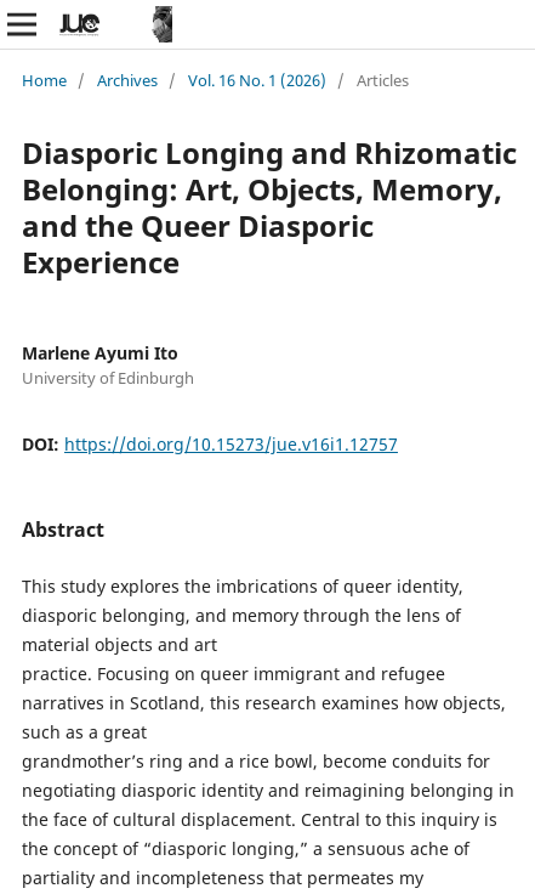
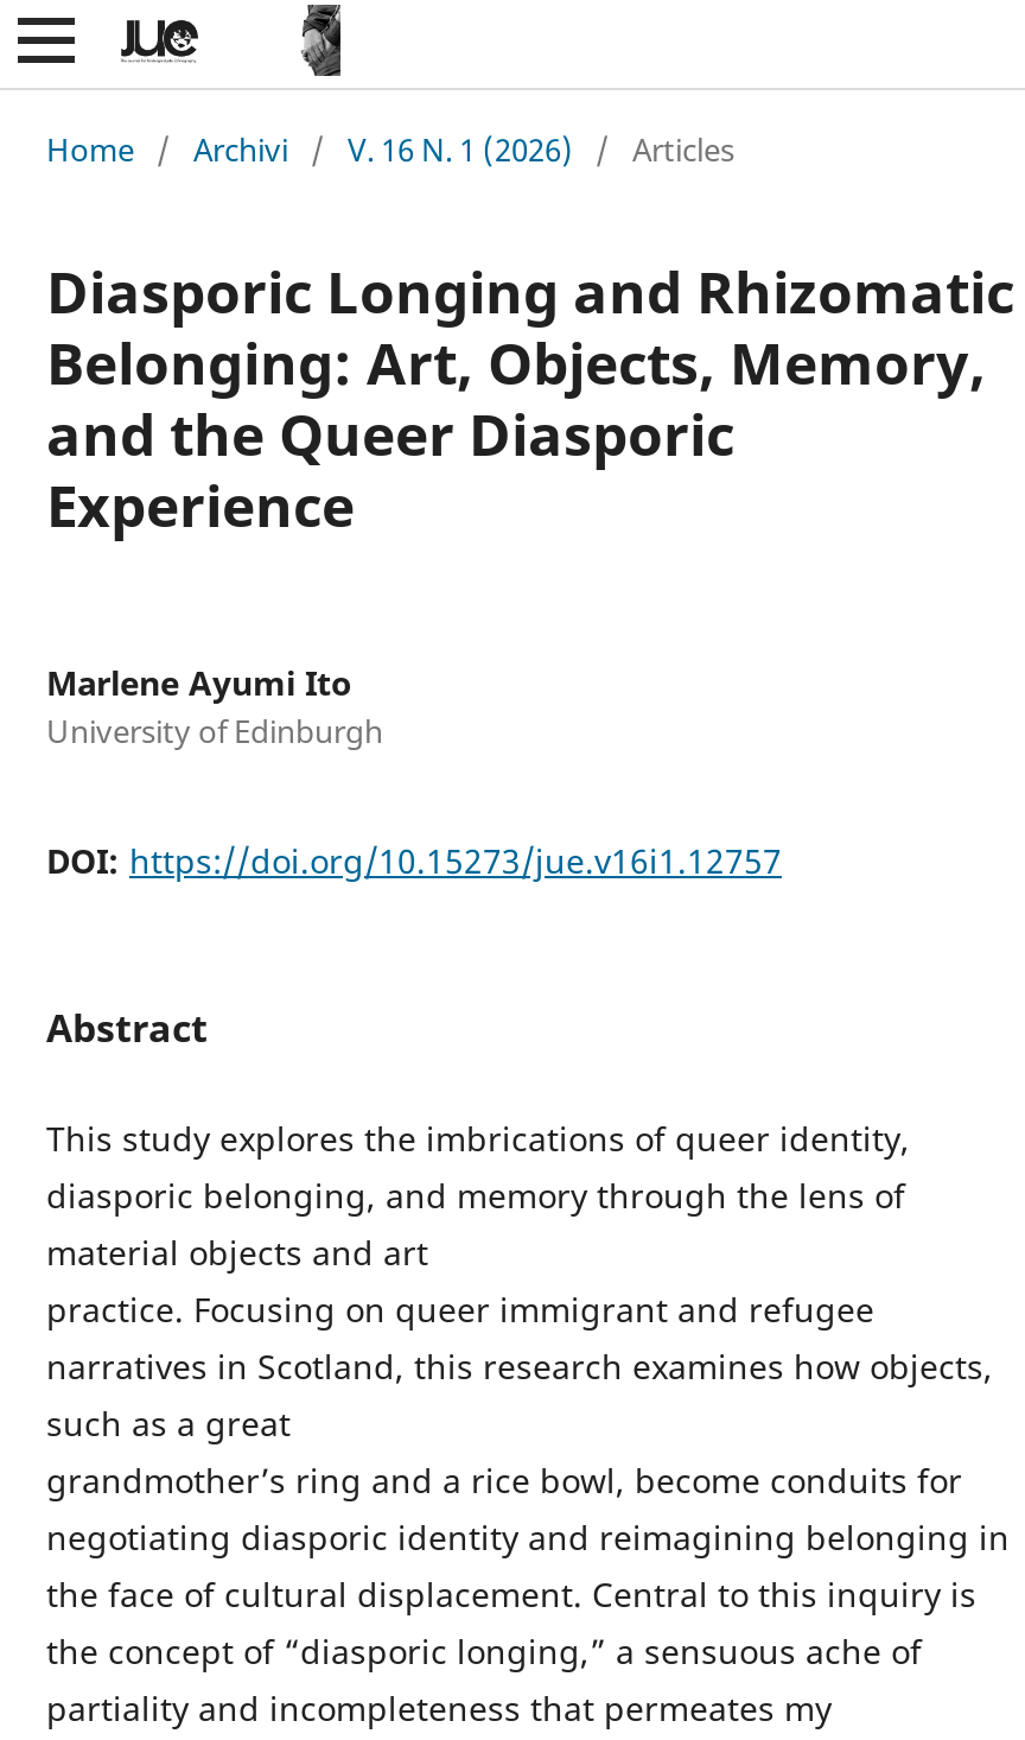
[22,69,409,91] Home / Archives / Vol. 16 No. 1 (2026) / Articles -> [46,128,734,171] Home / Archivi / V. 16 N. 1 (2026) / Articles

